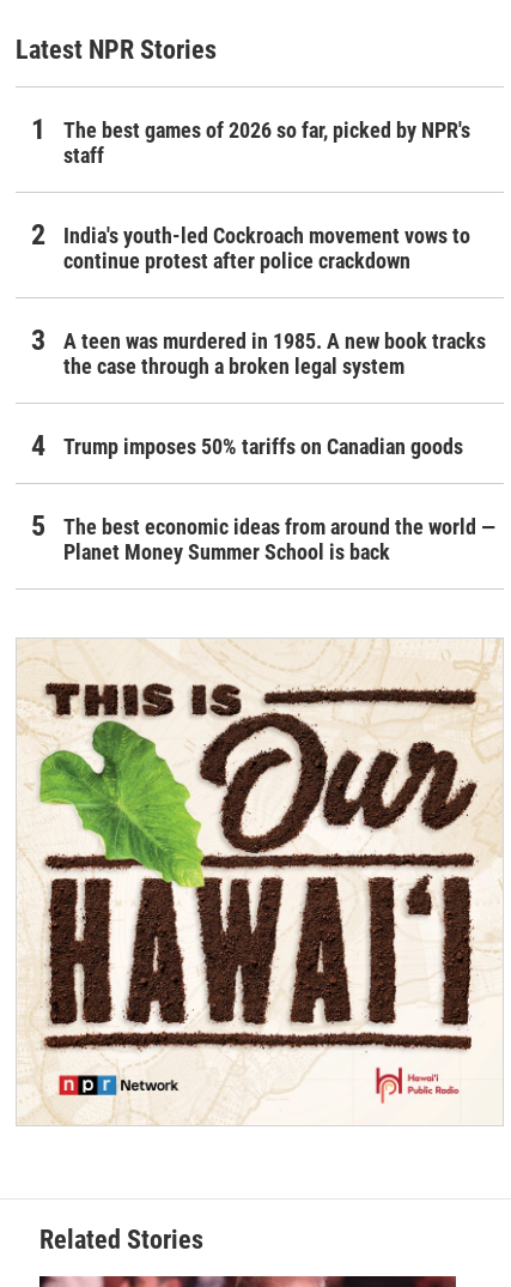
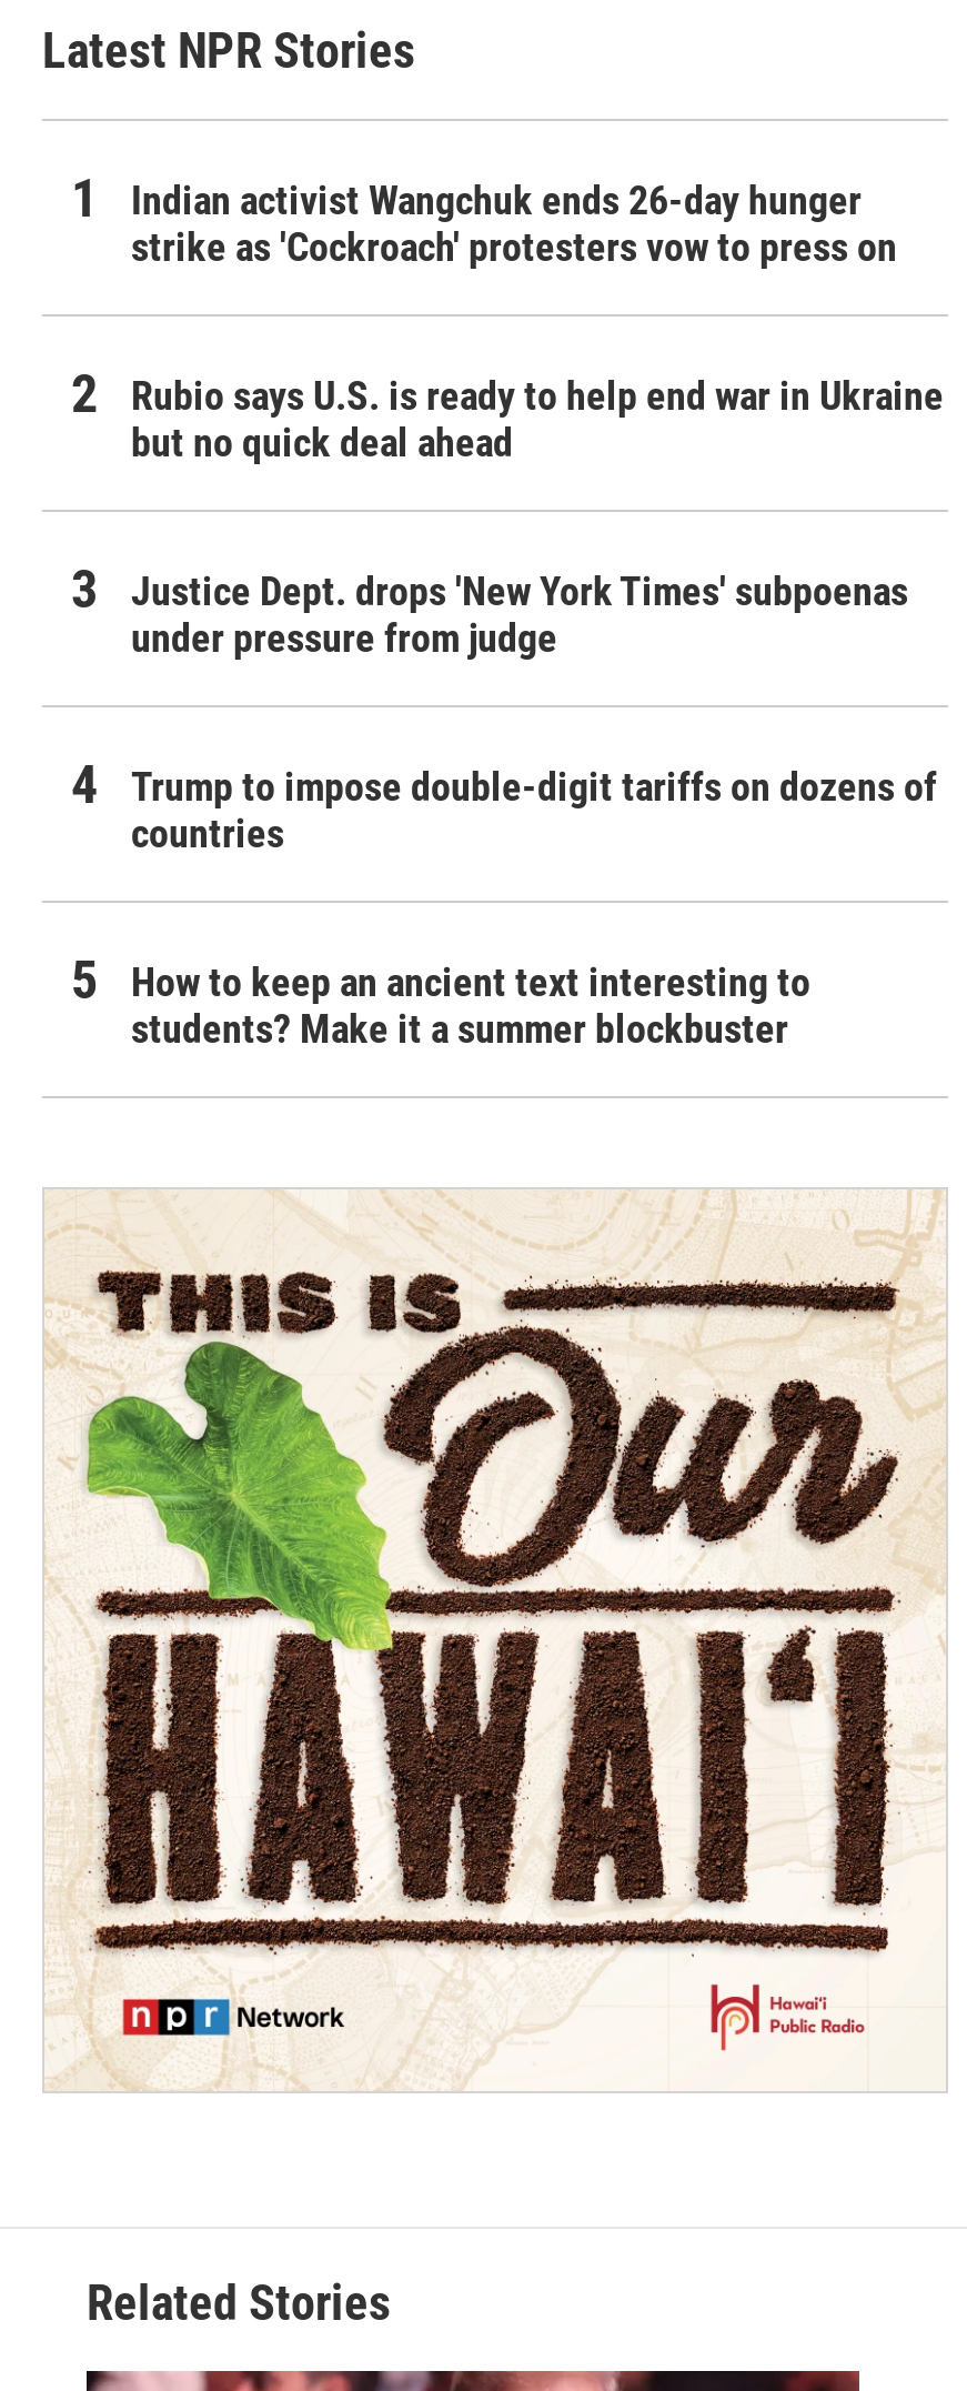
[63,117,470,167] The best games of 2026 so far, picked by NPR's | staff -> [131,176,897,269] Indian activist Wangchuk ends 26-day hunger | strike as 'Cockroach' protesters vow to press on
[63,223,470,273] India's youth-led Cockroach movement vows to | continue protest after police crackdown -> [131,371,944,465] Rubio says U.S. is ready to help end war in Ukraine | but no quick deal ahead
[63,328,486,378] A teen was murdered in 1985. A new book tracks | the case through a broken legal system -> [131,567,908,660] Justice Dept. drops 'New York Times' subpoenas | under pressure from judge
[63,433,463,459] Trump imposes 50% tariffs on Canadian goods -> [131,762,937,856] Trump to impose double-digit tariffs on dozens of | countries
[63,514,495,564] The best economic ideas from around the world — | Planet Money Summer School is back -> [131,958,810,1051] How to keep an ancient text interesting to | students? Make it a summer blockbuster

